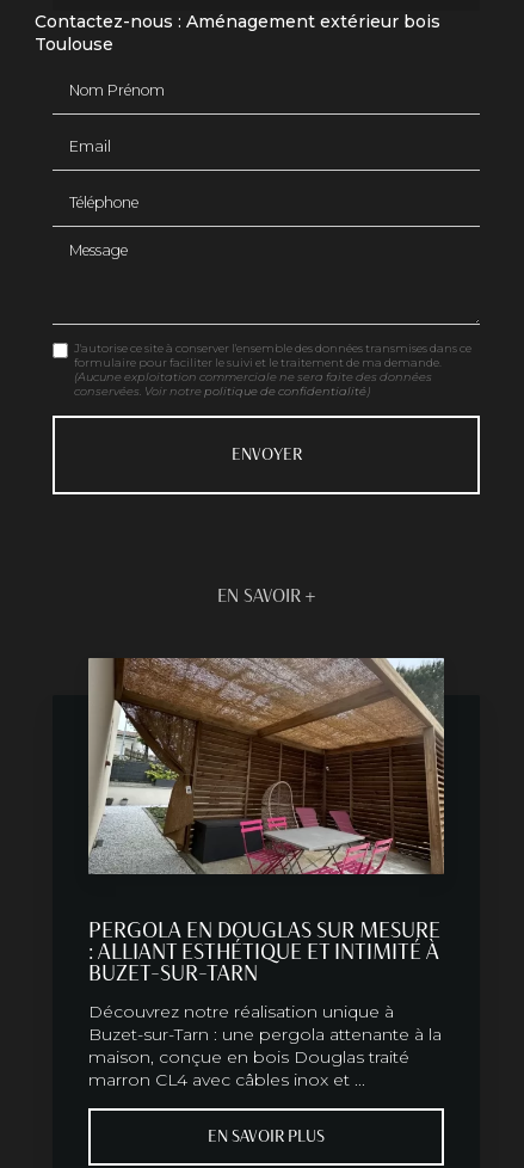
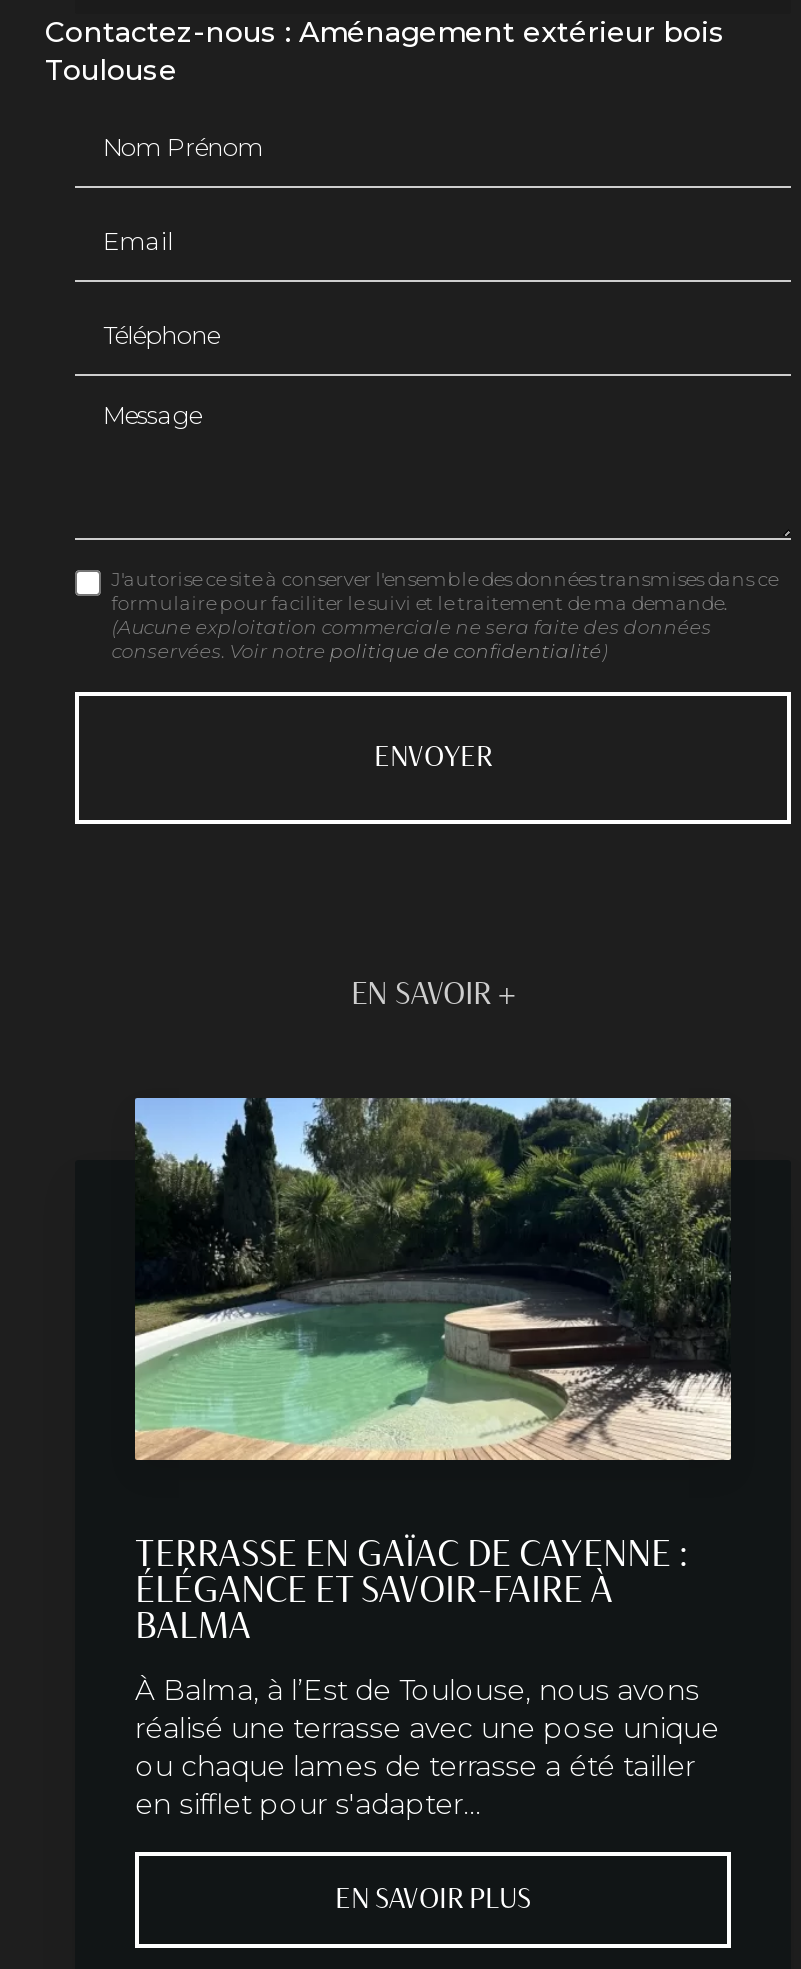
[87,657,445,987] [image] | PERGOLA EN DOUGLAS SUR MESURE | : ALLIANT ESTHÉTIQUE ET INTIMITÉ À | BUZET-SUR-TARN -> [133,1096,731,1649] [image] | TERRASSE EN GAÏAC DE CAYENNE : | ÉLÉGANCE ET SAVOIR-FAIRE À | BALMA
[88,1001,442,1091] Découvrez notre réalisation unique à | Buzet-sur-Tarn : une pergola attenante à la | maison, conçue en bois Douglas traité | marron CL4 avec câbles inox et ... -> [135,1673,719,1823] À Balma, à l’Est de Toulouse, nous avons | réalisé une terrasse avec une pose unique | ou chaque lames de terrasse a été tailler | en sifflet pour s'adapter...

